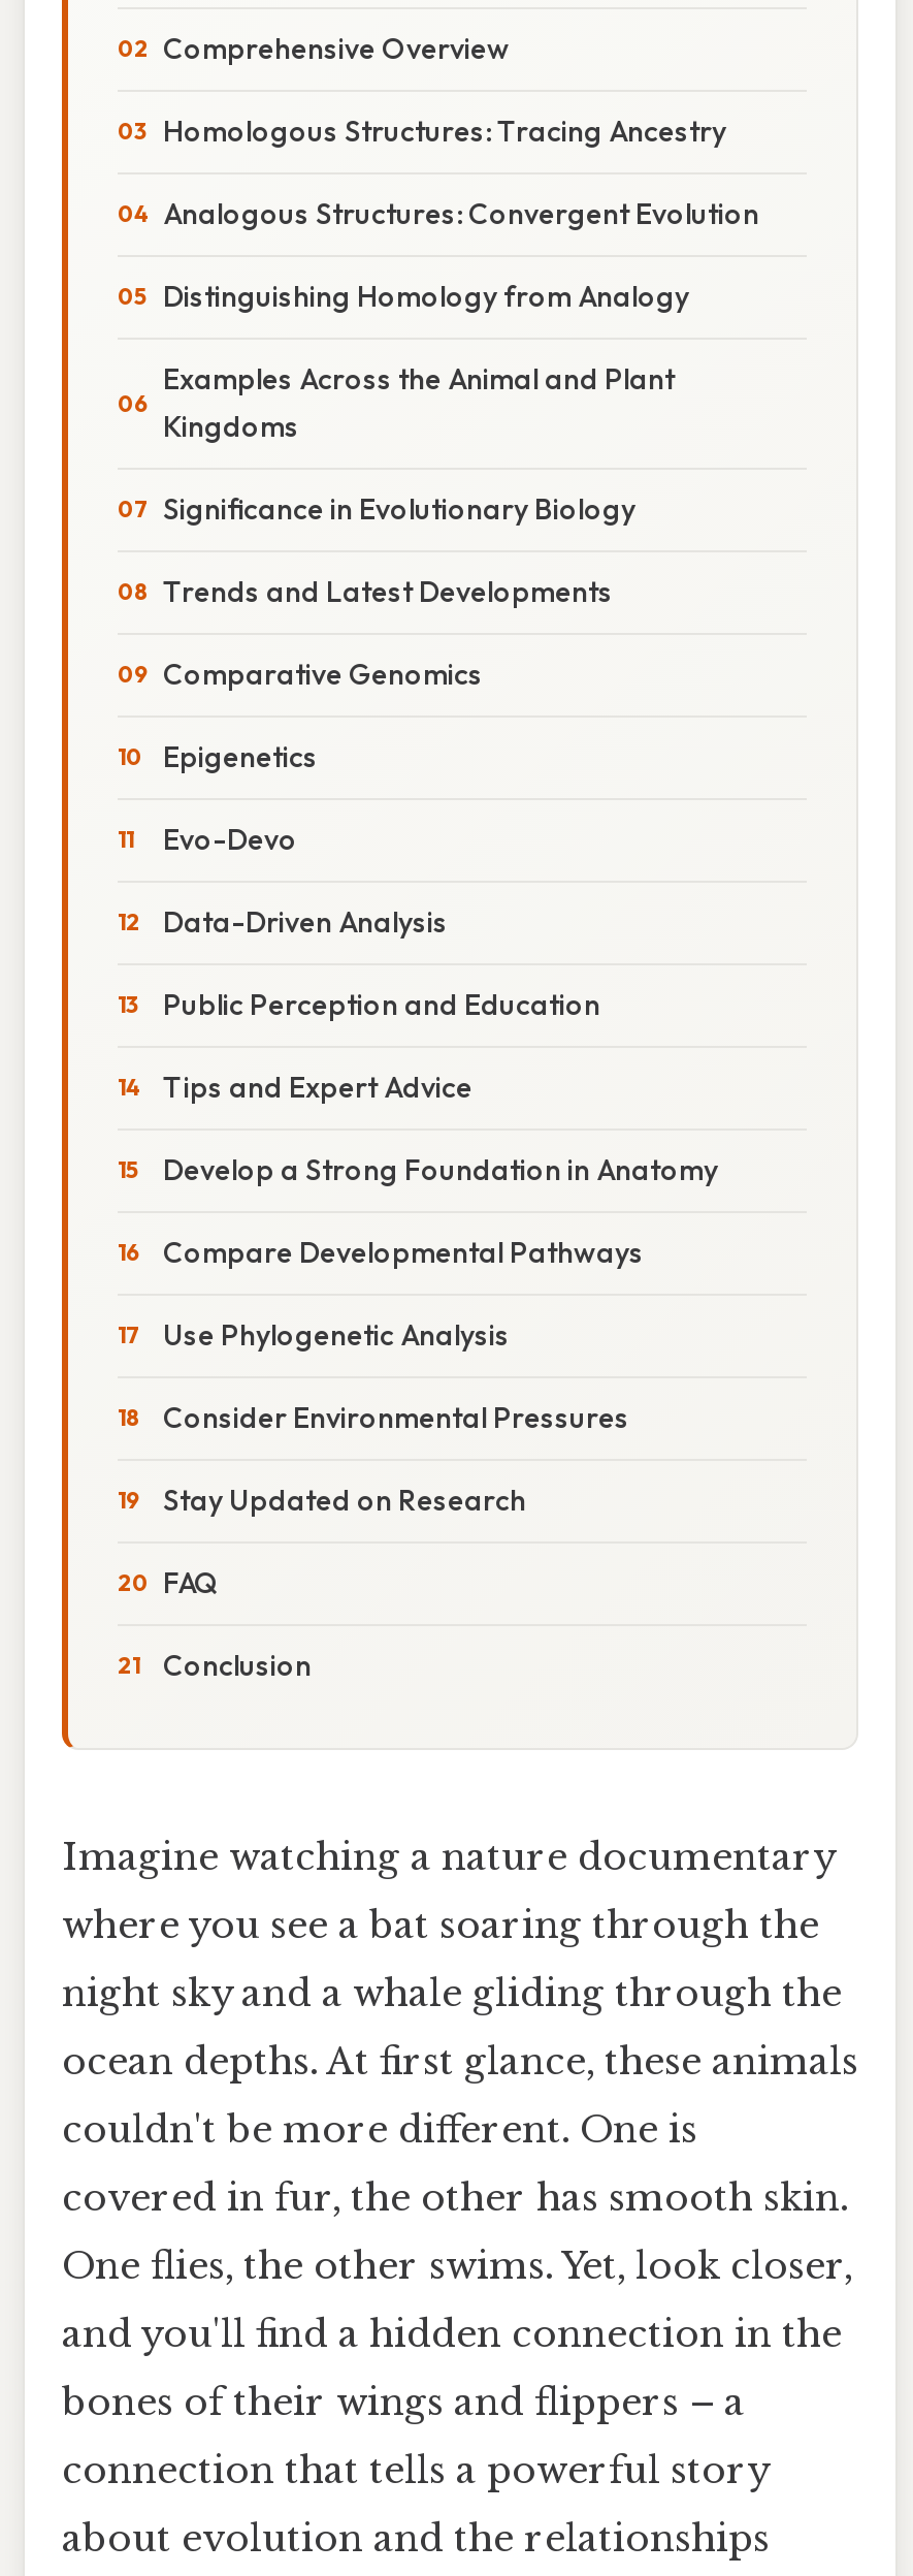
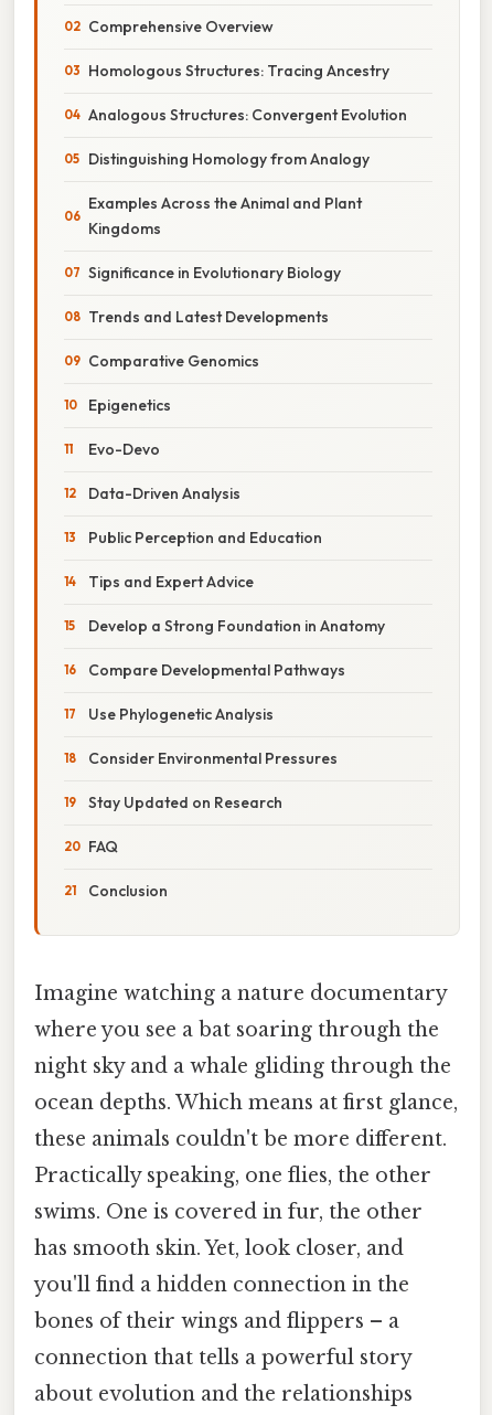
[62,2039,858,2357] ocean depths. At first glance, these animals | couldn't be more different. One is | covered in fur, the other has smooth skin. | One flies, the other swims. Yet, look closer, | and you'll find a hidden connection in the -> [34,1090,458,1297] ocean depths. Which means at first glance, | these animals couldn't be more different. | Practically speaking, one flies, the other | swims. One is covered in fur, the other | has smooth skin. Yet, look closer, and | you'll find a hidden connection in the

